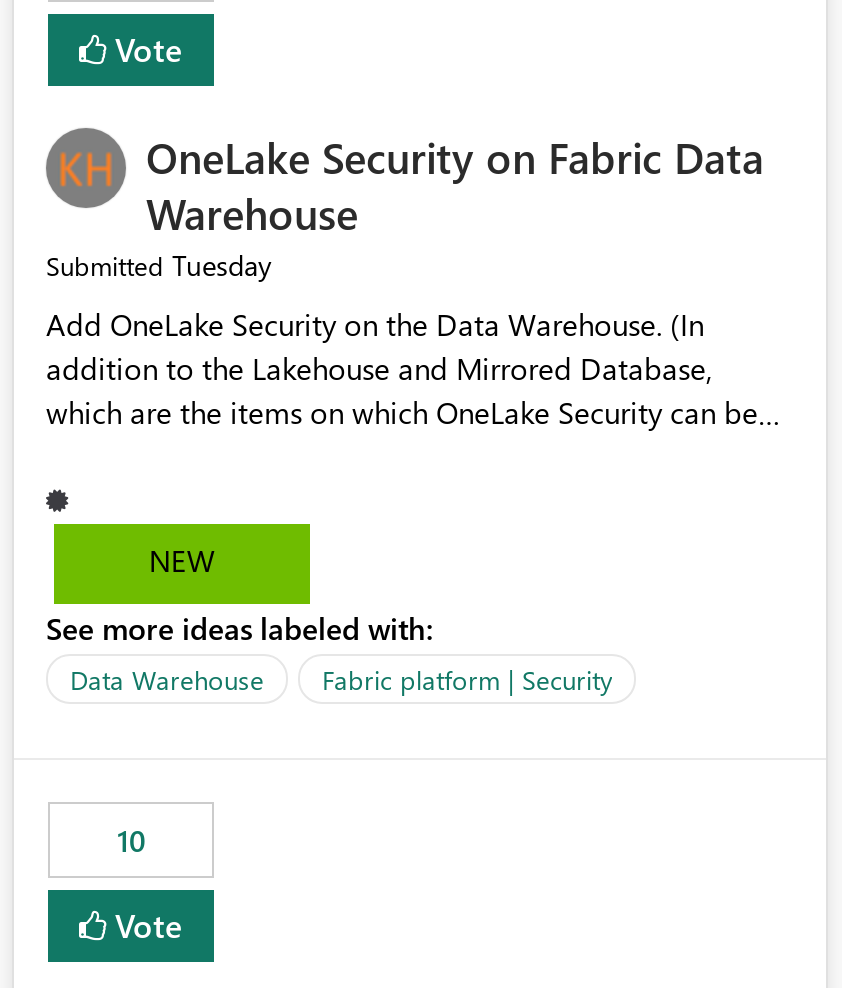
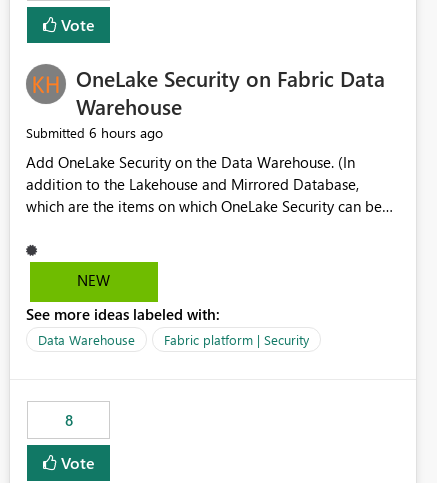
[46,247,272,285] Submitted Tuesday -> [26,123,163,142] Submitted 6 hours ago
[117,821,145,861] 10 -> [64,410,72,430] 8

